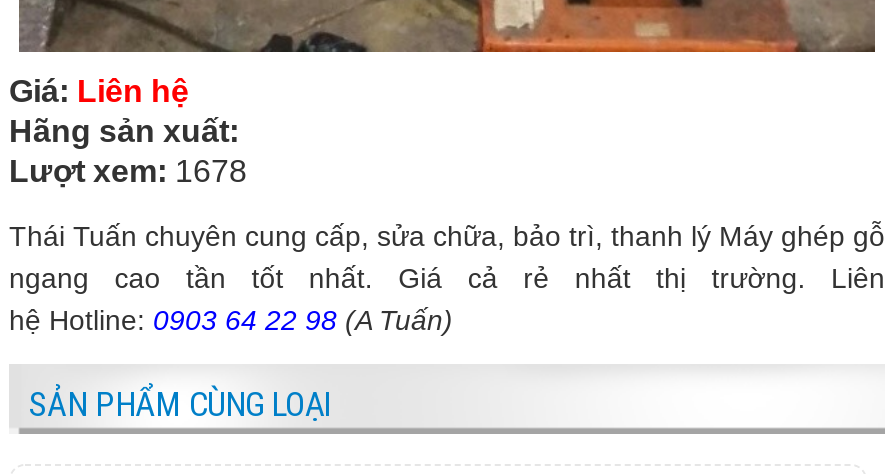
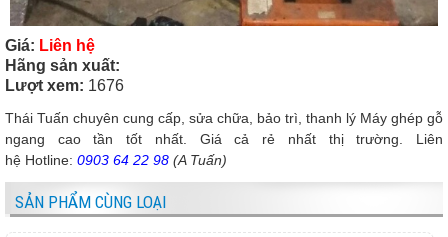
[9,154,247,188] Lượt xem: 1678 -> [5,77,124,94] Lượt xem: 1676

